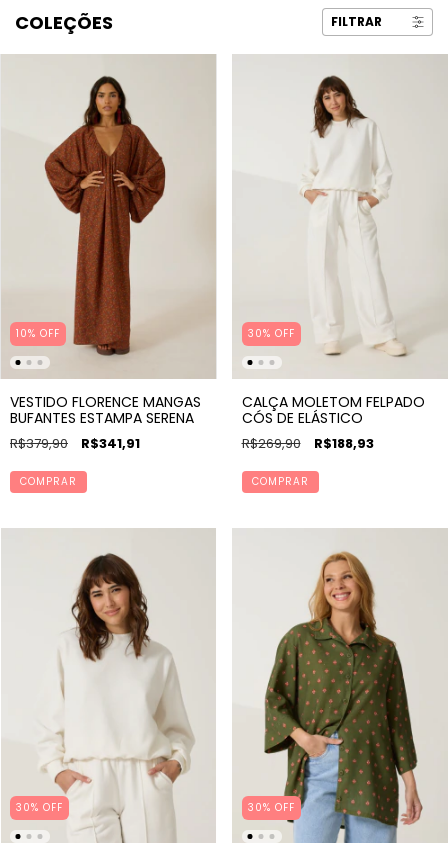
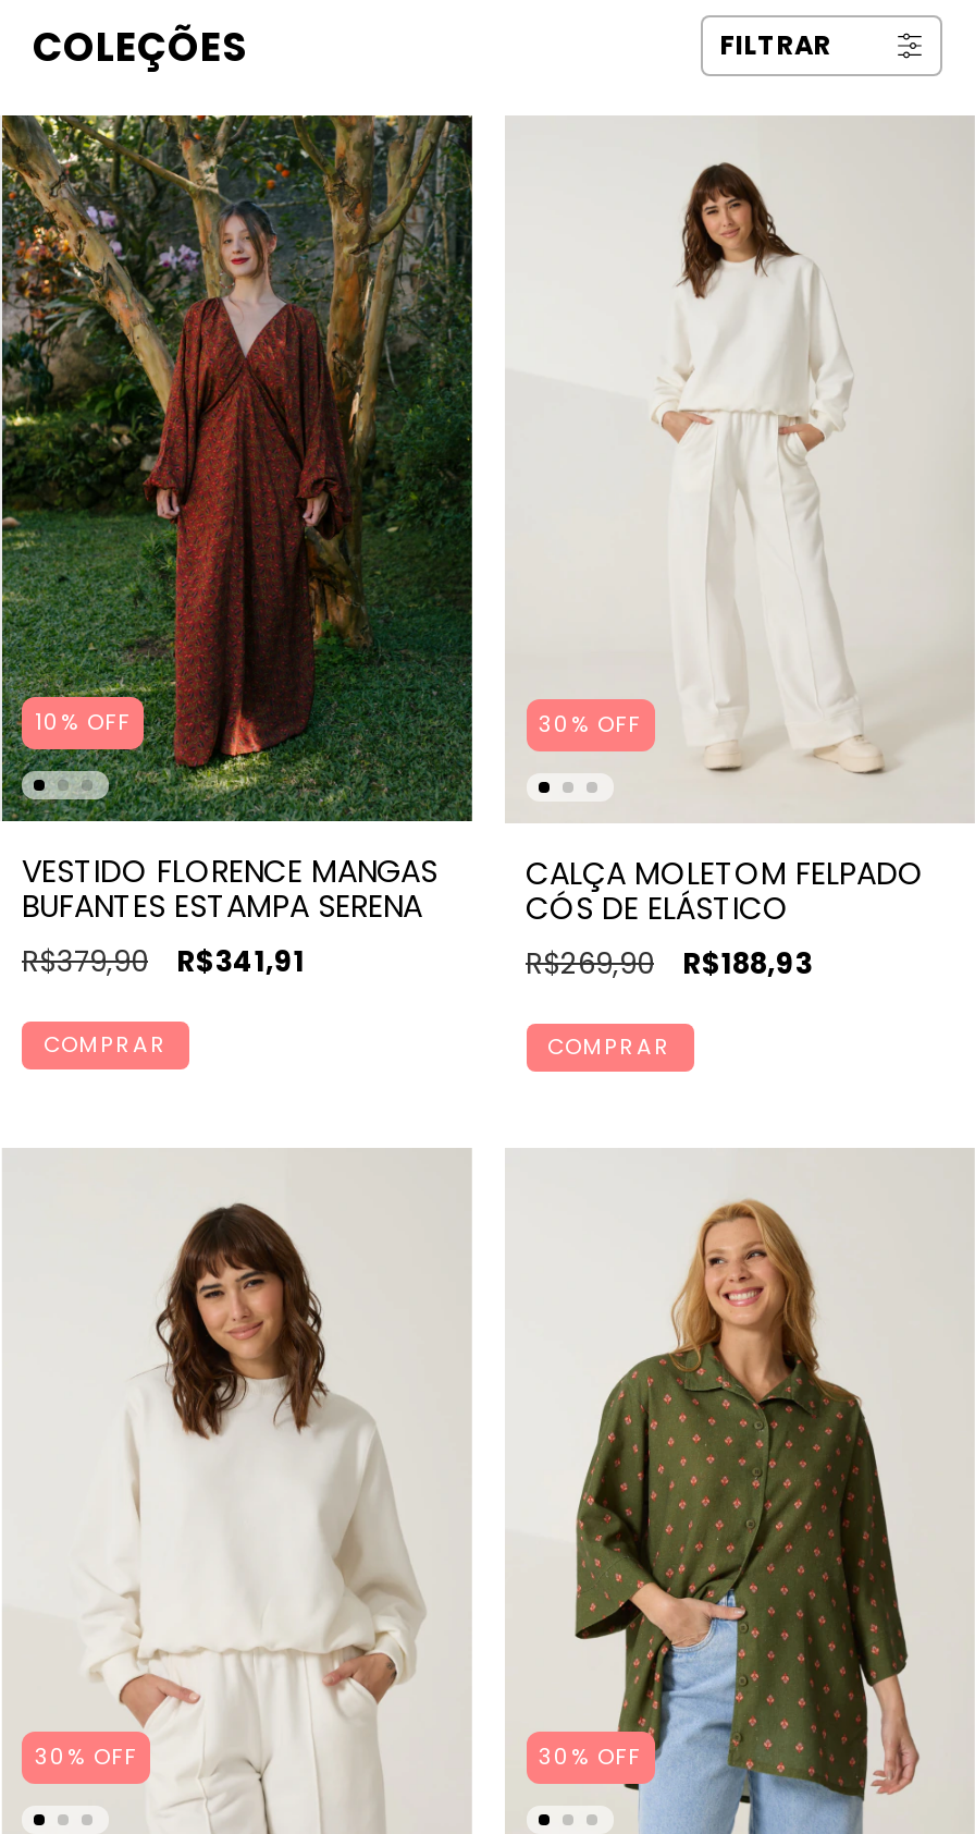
[3,54,217,379] [image] -> [7,113,474,823] [image]

